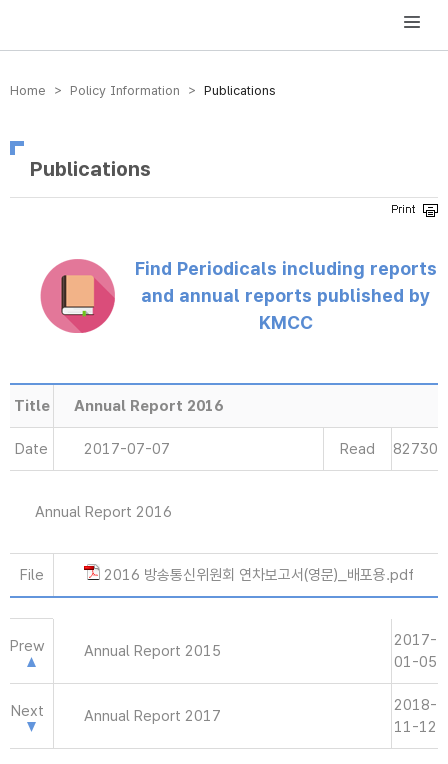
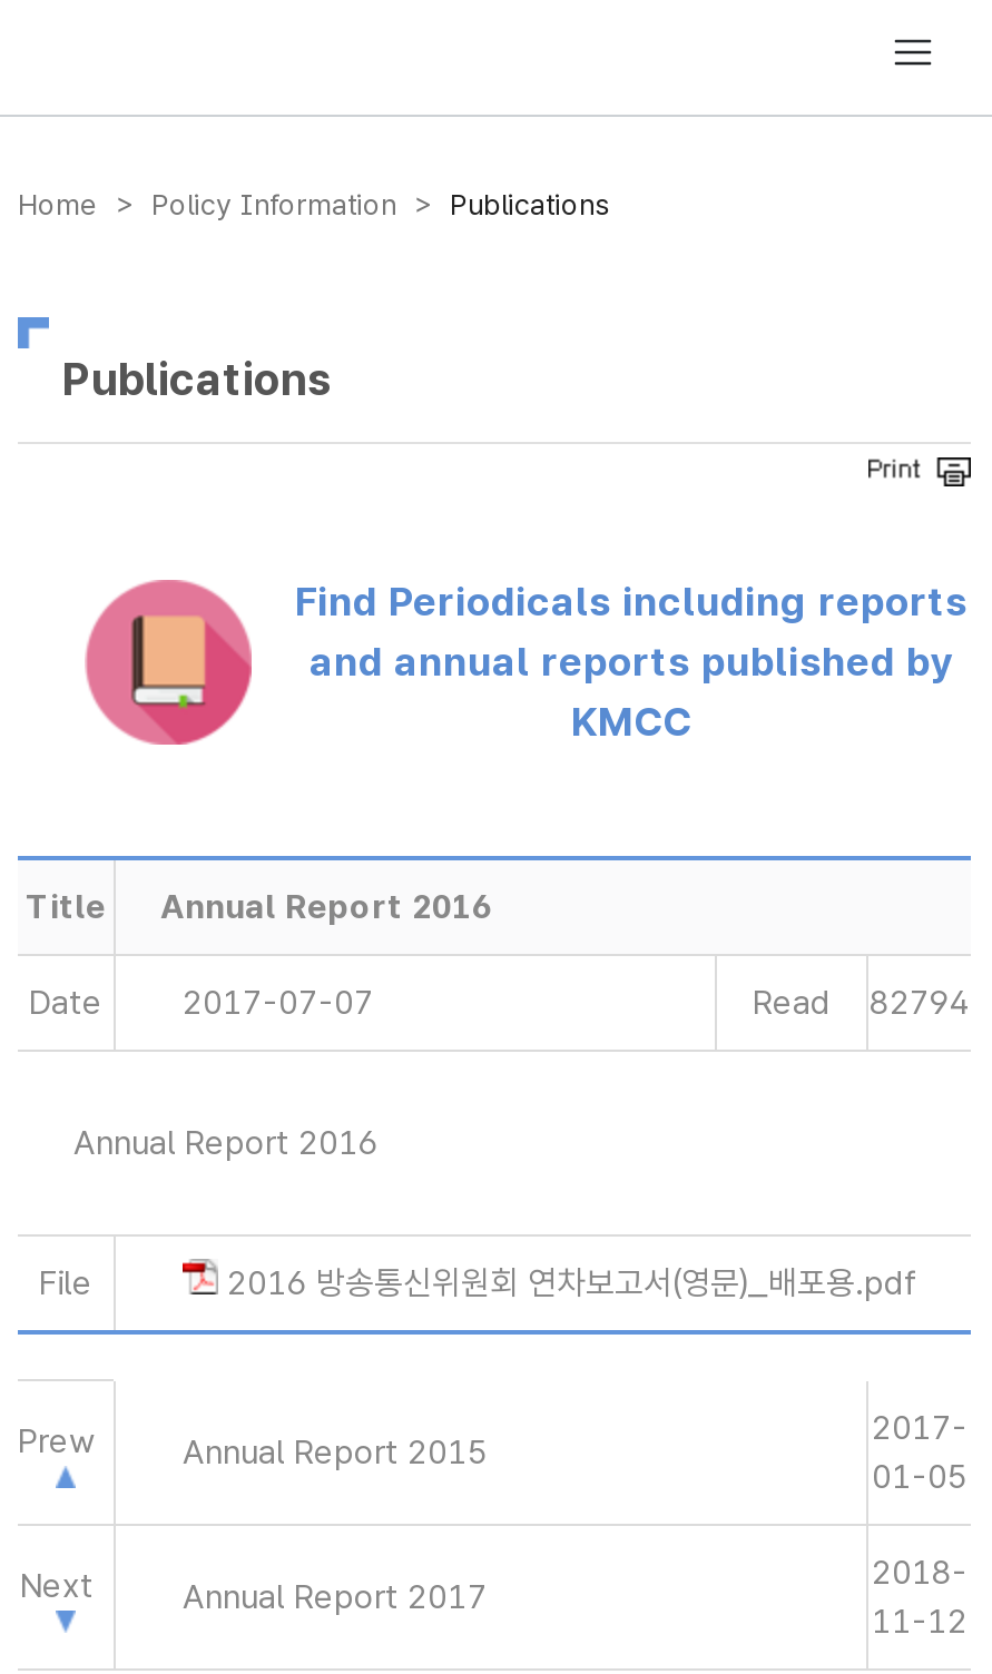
[340,440,437,458] Read 82730 -> [753,983,970,1023] Read 82794

